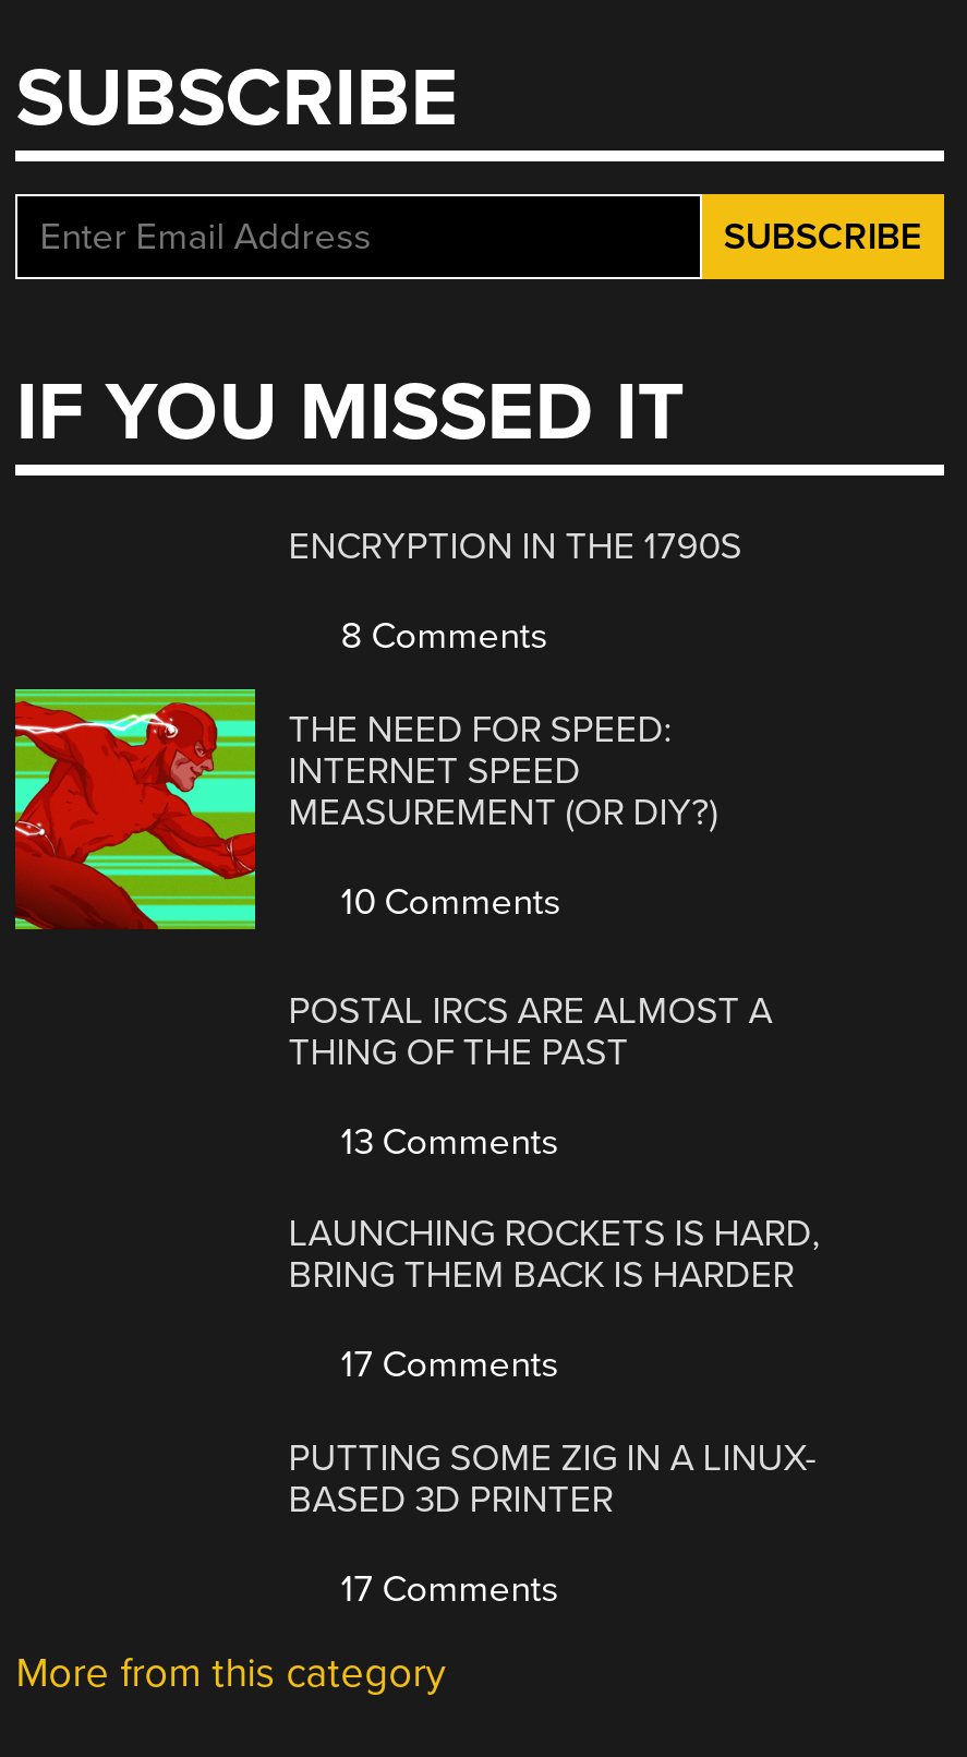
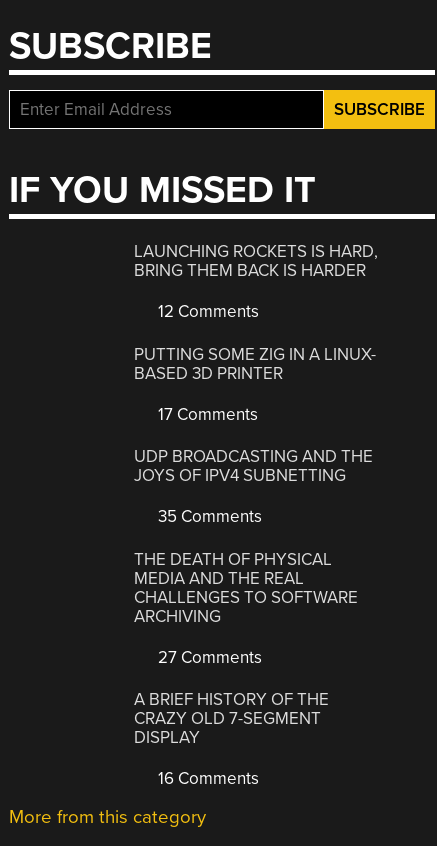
[13,524,772,1164] [image] | ENCRYPTION IN THE 1790S | 8 Comments | THE NEED FOR SPEED: | INTERNET SPEED | MEASUREMENT (OR DIY?) | 10 Comments | POSTAL IRCS ARE ALMOST A | THING OF THE PAST | 13 Comments -> none
moved [288,1211,820,1298] -> [134,241,378,281]: LAUNCHING ROCKETS IS HARD, | BRING THEM BACK IS HARDER
[332,1342,559,1388] 17 Comments -> [154,301,259,322] 12 Comments
moved [288,1435,816,1611] -> [134,344,376,425]: PUTTING SOME ZIG IN A LINUX- | BASED 3D PRINTER | 17 Comments
none -> [134,446,373,789] UDP BROADCASTING AND THE | JOYS OF IPV4 SUBNETTING | 35 Comments | THE DEATH OF PHYSICAL | MEDIA AND THE REAL | CHALLENGES TO SOFTWARE | ARCHIVING | 27 Comments | A BRIEF HISTORY OF THE | CRAZY OLD 7-SEGMENT | DISPLAY | 16 Comments

